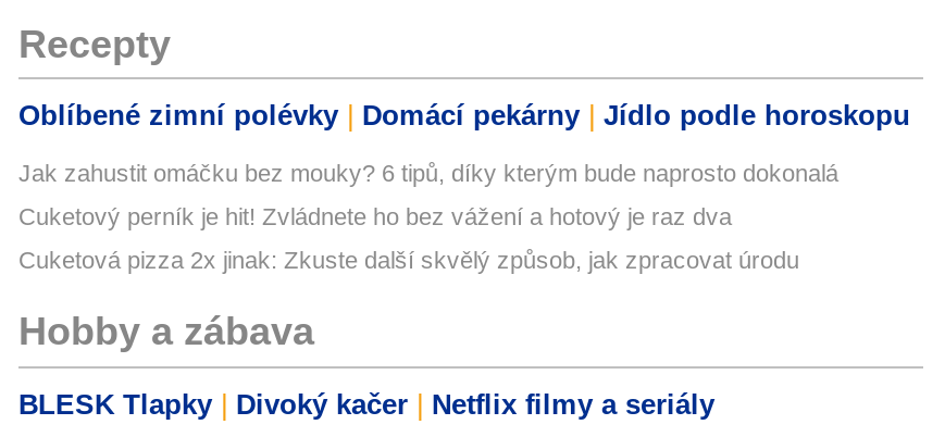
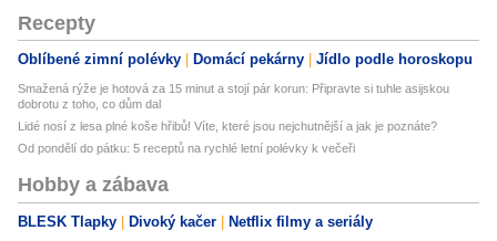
[18,161,838,187] Jak zahustit omáčku bez mouky? 6 tipů, díky kterým bude naprosto dokonalá -> [18,82,449,111] Smažená rýže je hotová za 15 minut a stojí pár korun: Připravte si tuhle asijskou | dobrotu z toho, co dům dal
[18,204,732,230] Cuketový perník je hit! Zvládnete ho bez vážení a hotový je raz dva -> [18,120,437,133] Lidé nosí z lesa plné koše hřibů! Víte, které jsou nejchutnější a jak je poznáte?
[18,248,799,274] Cuketová pizza 2x jinak: Zkuste další skvělý způsob, jak zpracovat úrodu -> [18,142,355,155] Od pondělí do pátku: 5 receptů na rychlé letní polévky k večeři

